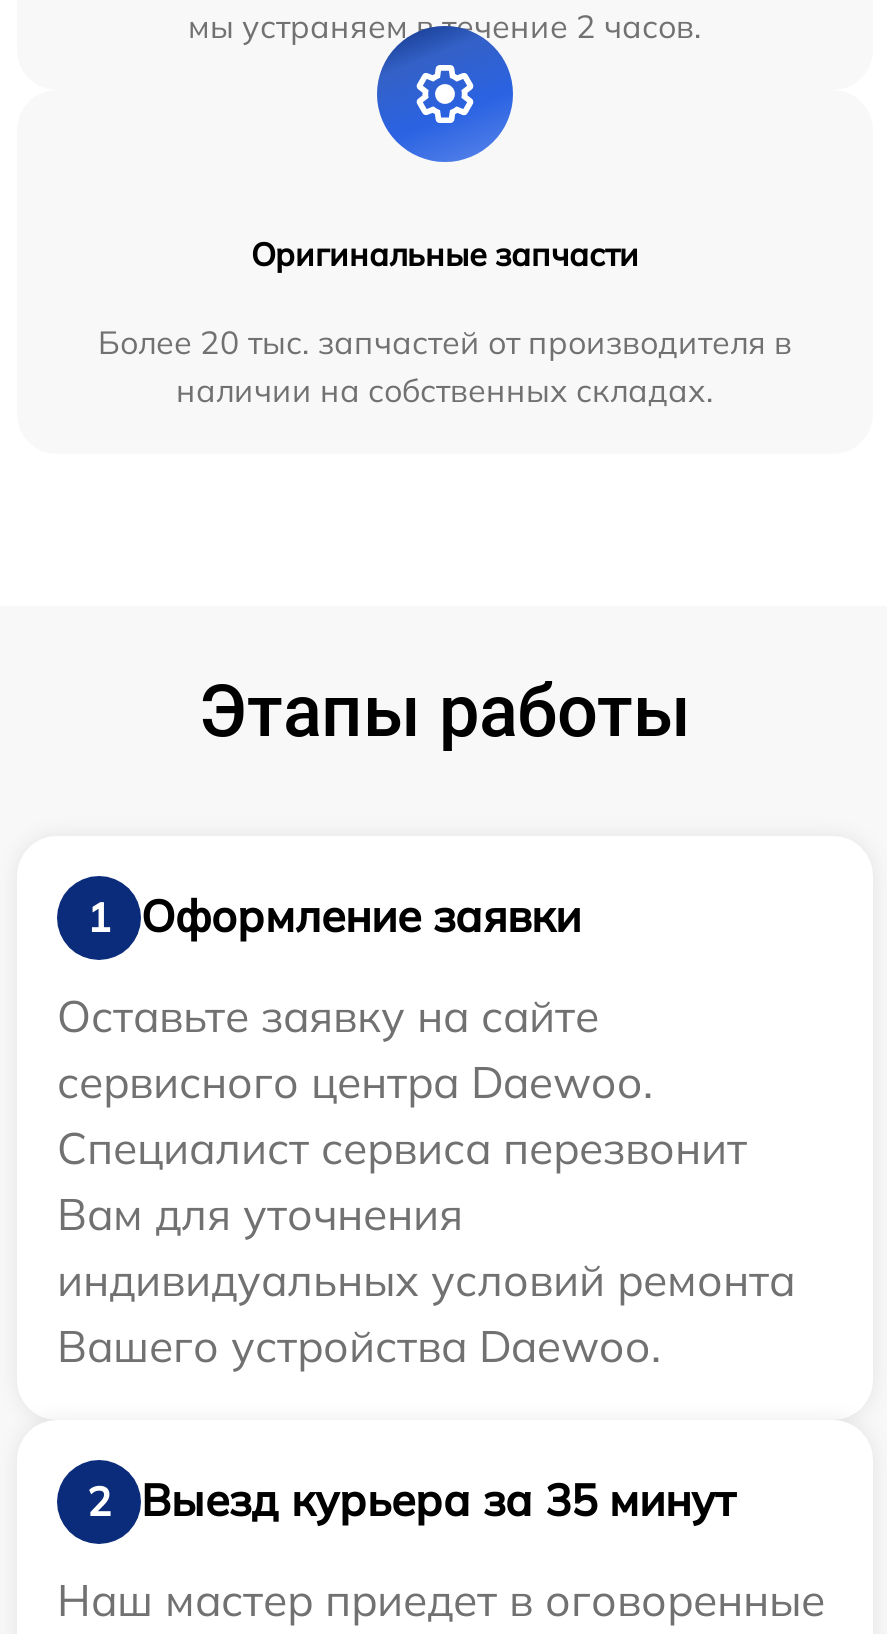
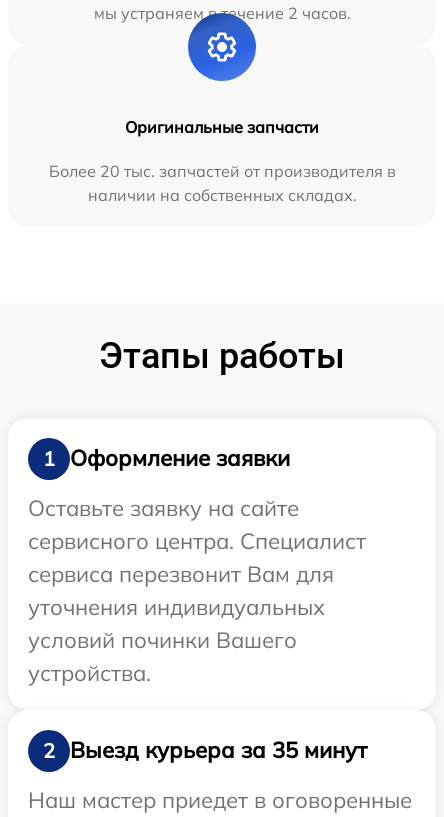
[57,1054,795,1374] сервисного центра Daewoo. | Специалист сервиса перезвонит | Вам для уточнения | индивидуальных условий ремонта | Вашего устройства Daewoo. -> [28,527,366,687] сервисного центра. Специалист | сервиса перезвонит Вам для | уточнения индивидуальных | условий починки Вашего | устройства.

